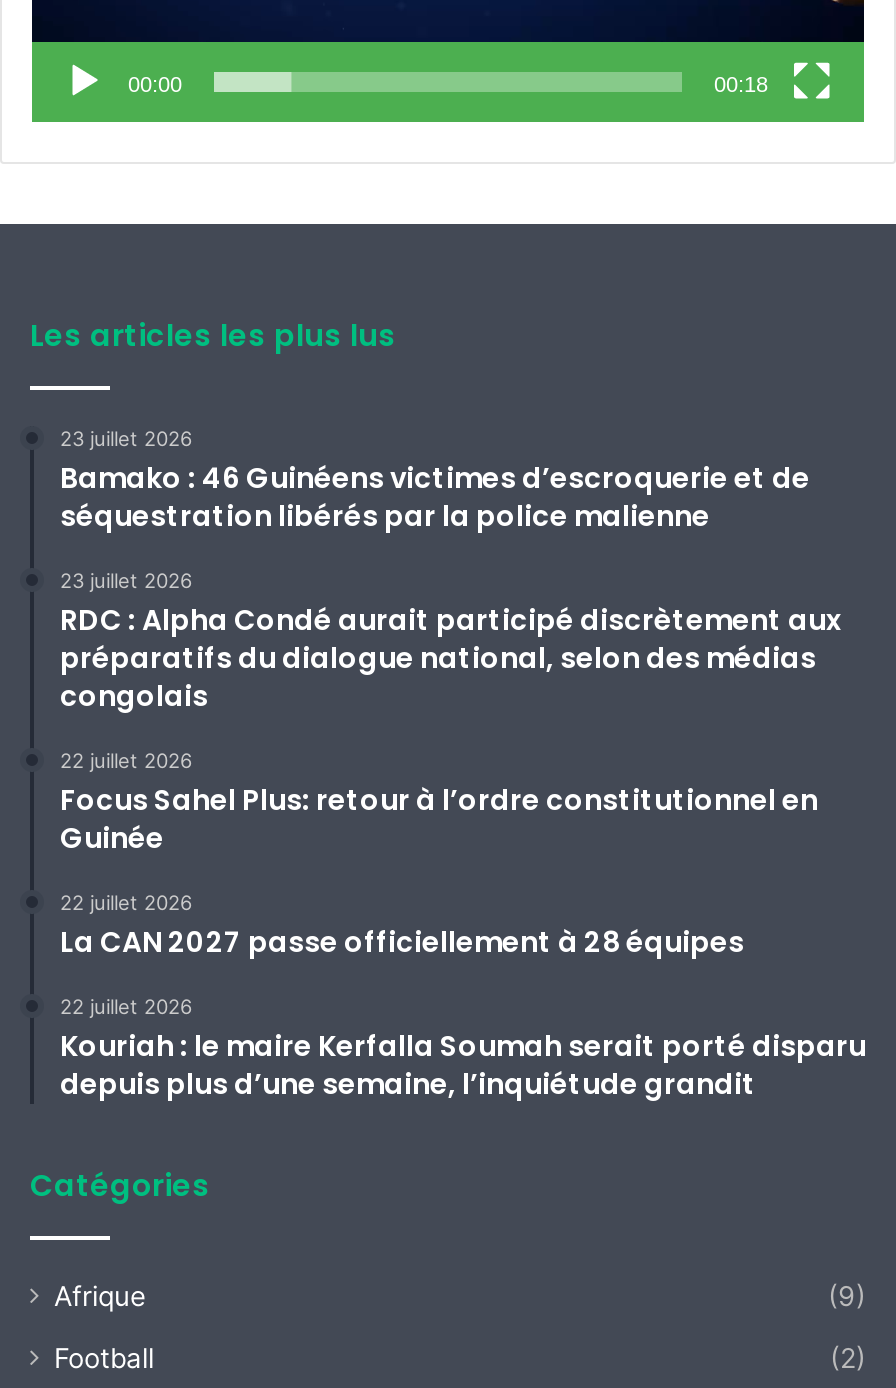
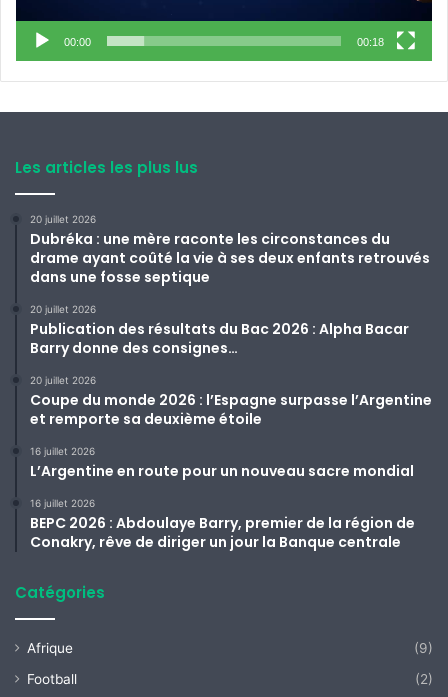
[60,427,810,537] 23 juillet 2026 | Bamako : 46 Guinéens victimes d’escroquerie et de | séquestration libérés par la police malienne -> [30,213,430,287] 20 juillet 2026 | Dubréka : une mère raconte les circonstances du | drame ayant coûté la vie à ses deux enfants retrouvés | dans une fosse septique
[60,569,842,717] 23 juillet 2026 | RDC : Alpha Condé aurait participé discrètement aux | préparatifs du dialogue national, selon des médias | congolais -> [30,303,409,358] 20 juillet 2026 | Publication des résultats du Bac 2026 : Alpha Bacar | Barry donne des consignes…
[60,749,818,859] 22 juillet 2026 | Focus Sahel Plus: retour à l’ordre constitutionnel en | Guinée -> [30,374,432,429] 20 juillet 2026 | Coupe du monde 2026 : l’Espagne surpasse l’Argentine | et remporte sa deuxième étoile
[60,891,744,963] 22 juillet 2026 | La CAN 2027 passe officiellement à 28 équipes -> [30,445,414,481] 16 juillet 2026 | L’Argentine en route pour un nouveau sacre mondial
[60,995,866,1105] 22 juillet 2026 | Kouriah : le maire Kerfalla Soumah serait porté disparu | depuis plus d’une semaine, l’inquiétude grandit -> [30,497,415,552] 16 juillet 2026 | BEPC 2026 : Abdoulaye Barry, premier de la région de | Conakry, rêve de diriger un jour la Banque centrale

